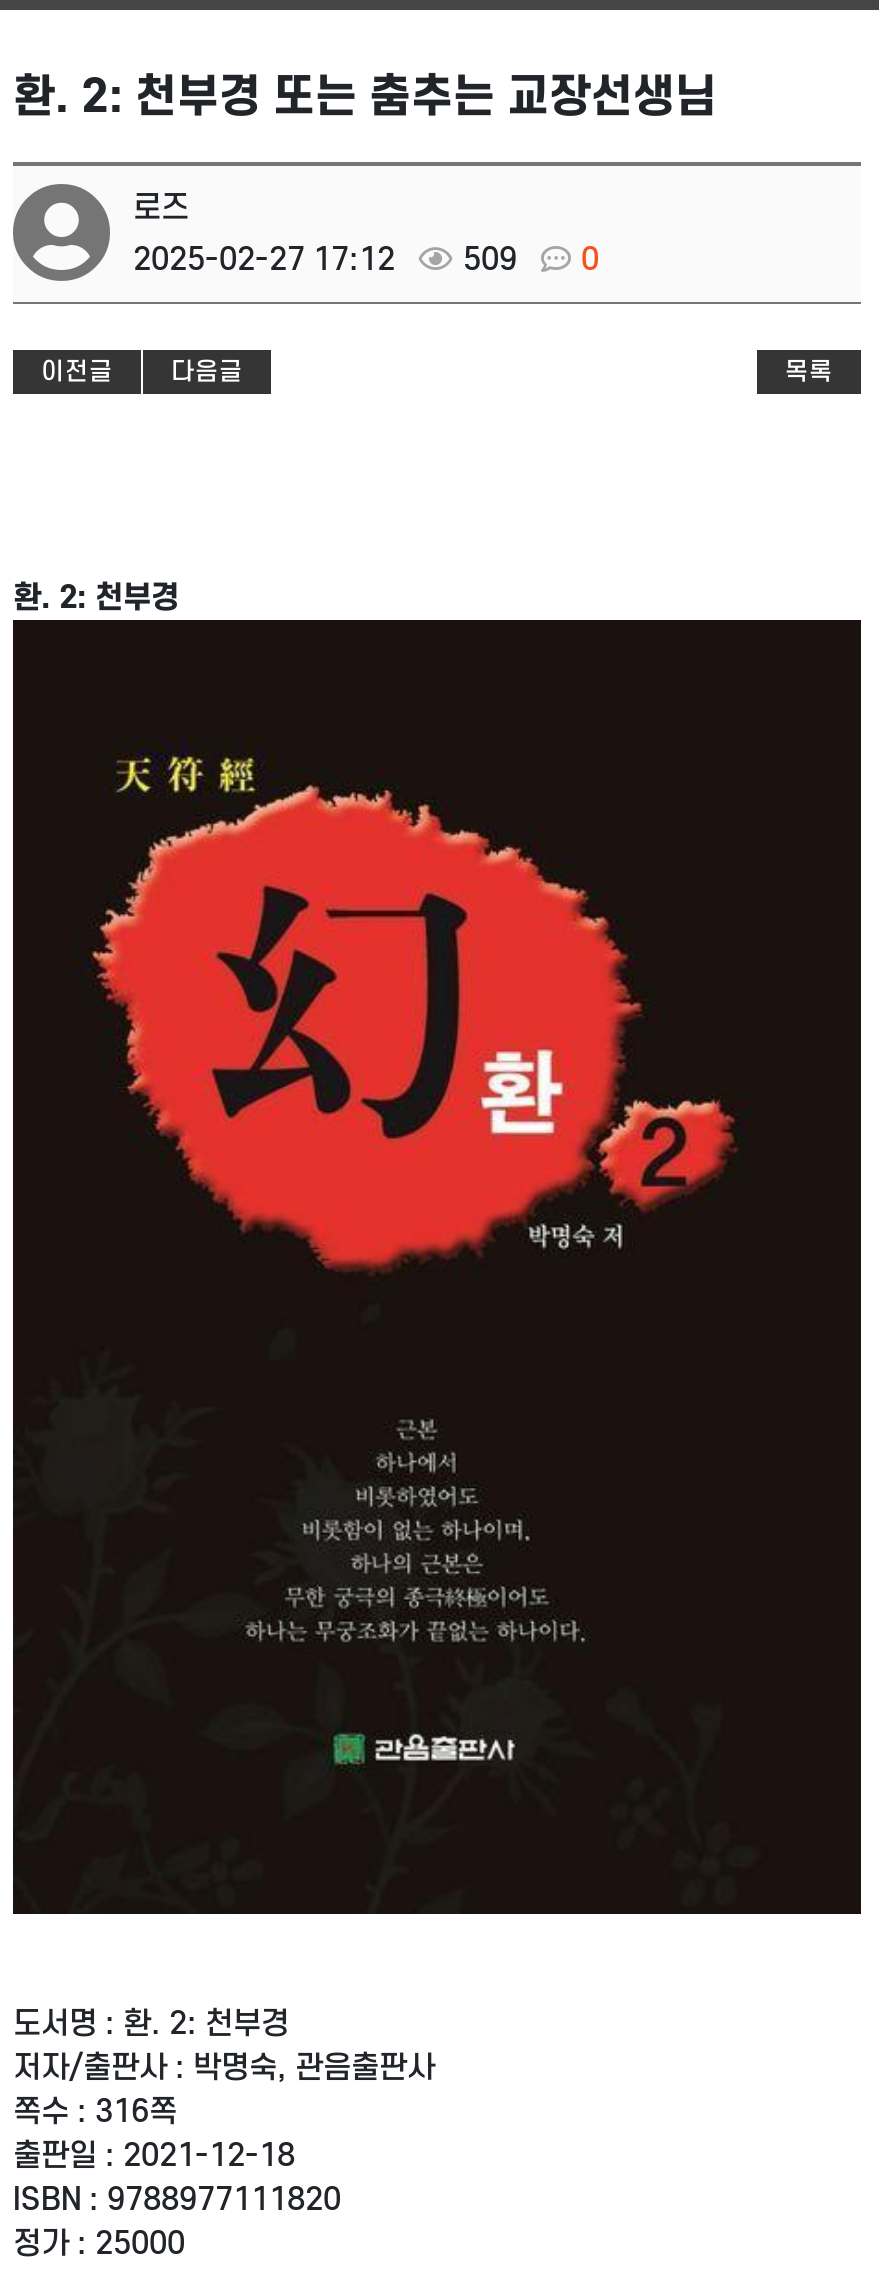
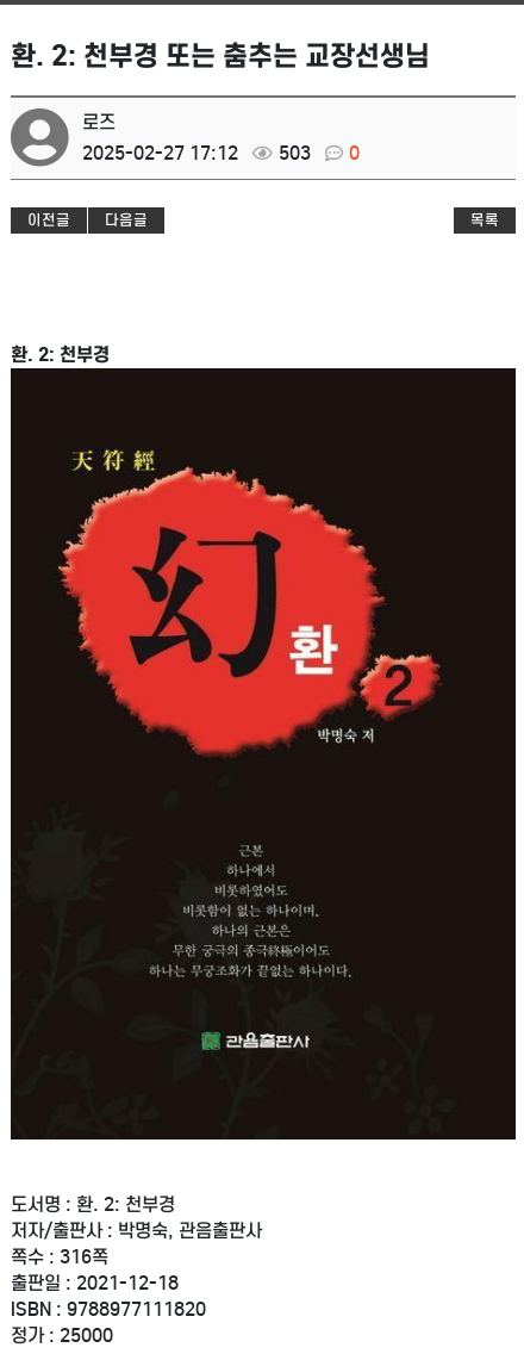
[133,240,599,278] 2025-02-27 17:12 509 0 -> [82,142,360,164] 2025-02-27 17:12 503 0

